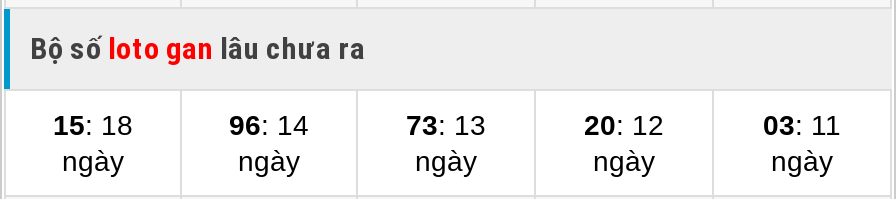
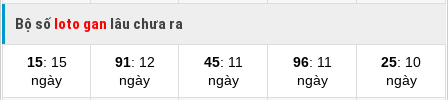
[53,109,133,141] 15: 18 -> [26,54,66,70] 15: 15
[229,109,309,141] 96: 14 -> [114,54,154,70] 91: 12
[406,109,486,141] 73: 13 -> [203,54,242,70] 45: 11
[584,109,664,141] 20: 12 -> [292,54,331,70] 96: 11
[763,109,841,141] 03: 11 -> [381,54,421,70] 25: 10

